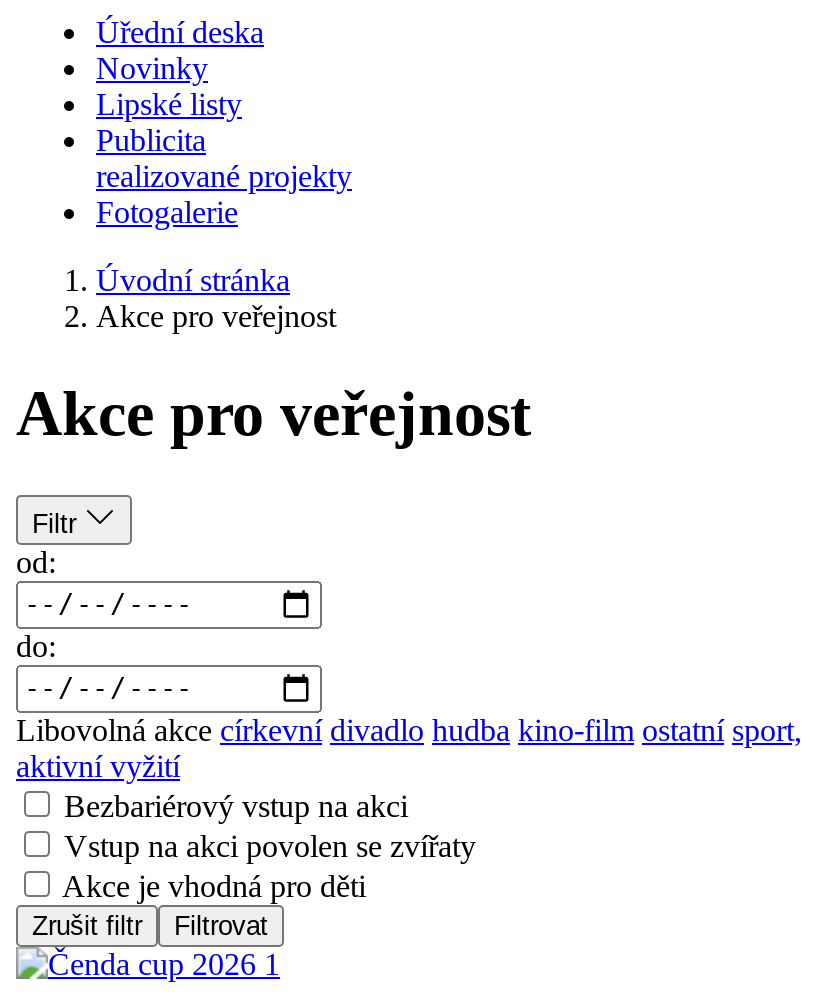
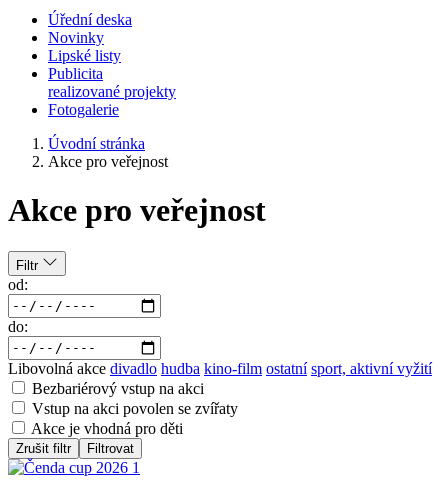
[16,713,802,783] Libovolná akce církevní divadlo hudba kino-film ostatní sport, | aktivní vyžití -> [8,360,432,377] Libovolná akce divadlo hudba kino-film ostatní sport, aktivní vyžití

